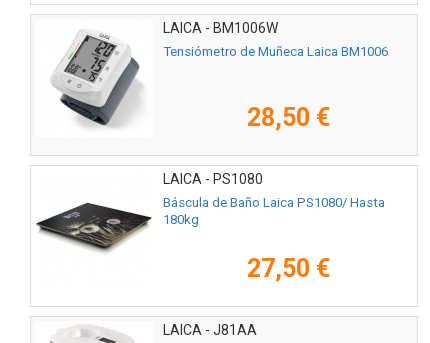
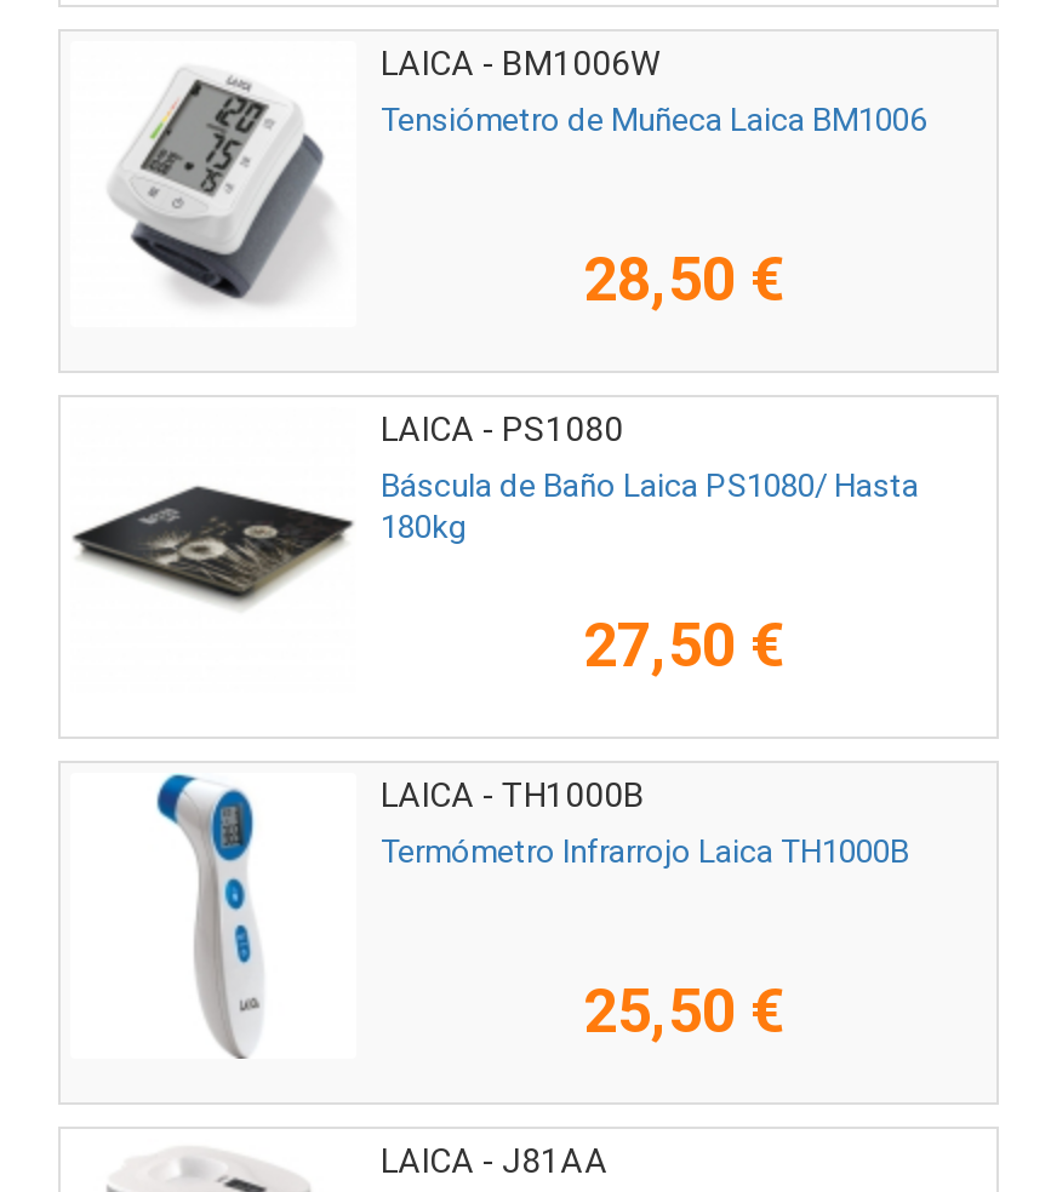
none -> [155,770,909,1061] [image] | LAICA - TH1000B | Termómetro Infrarrojo Laica TH1000B | 25,50 €

